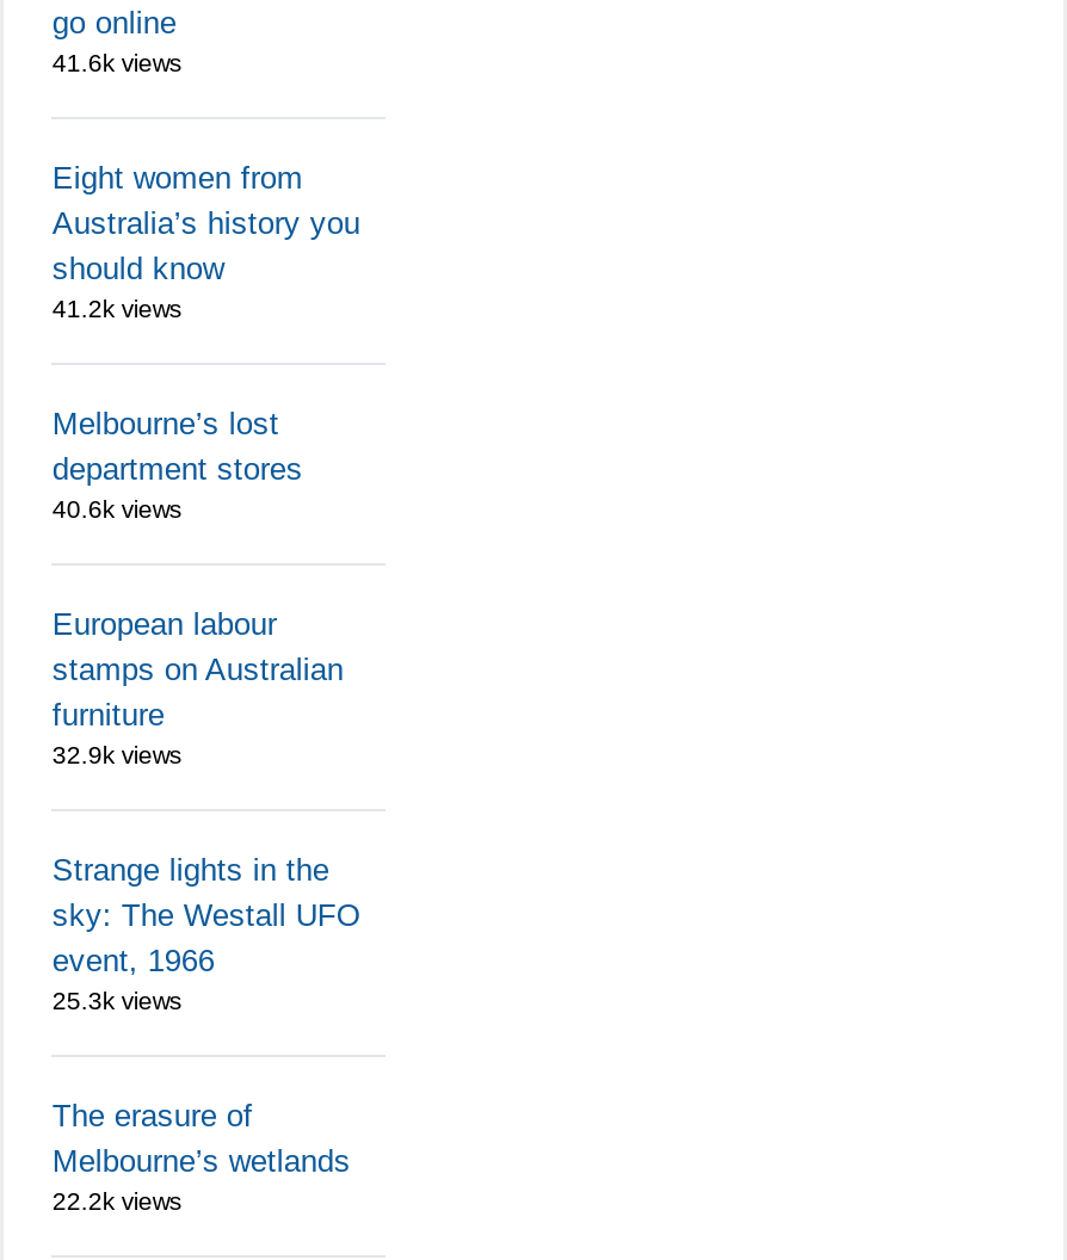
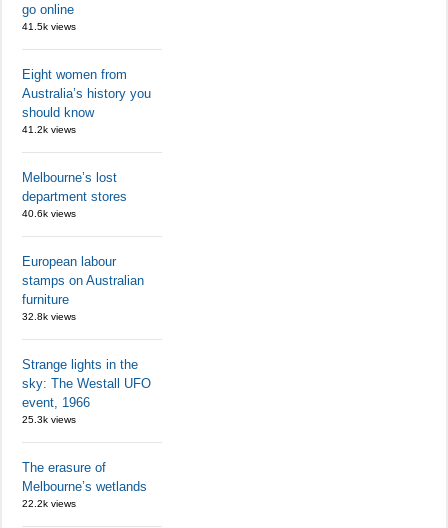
[52,50,181,76] 41.6k views -> [22,21,76,32] 41.5k views
[52,742,181,768] 32.9k views -> [22,311,76,322] 32.8k views

